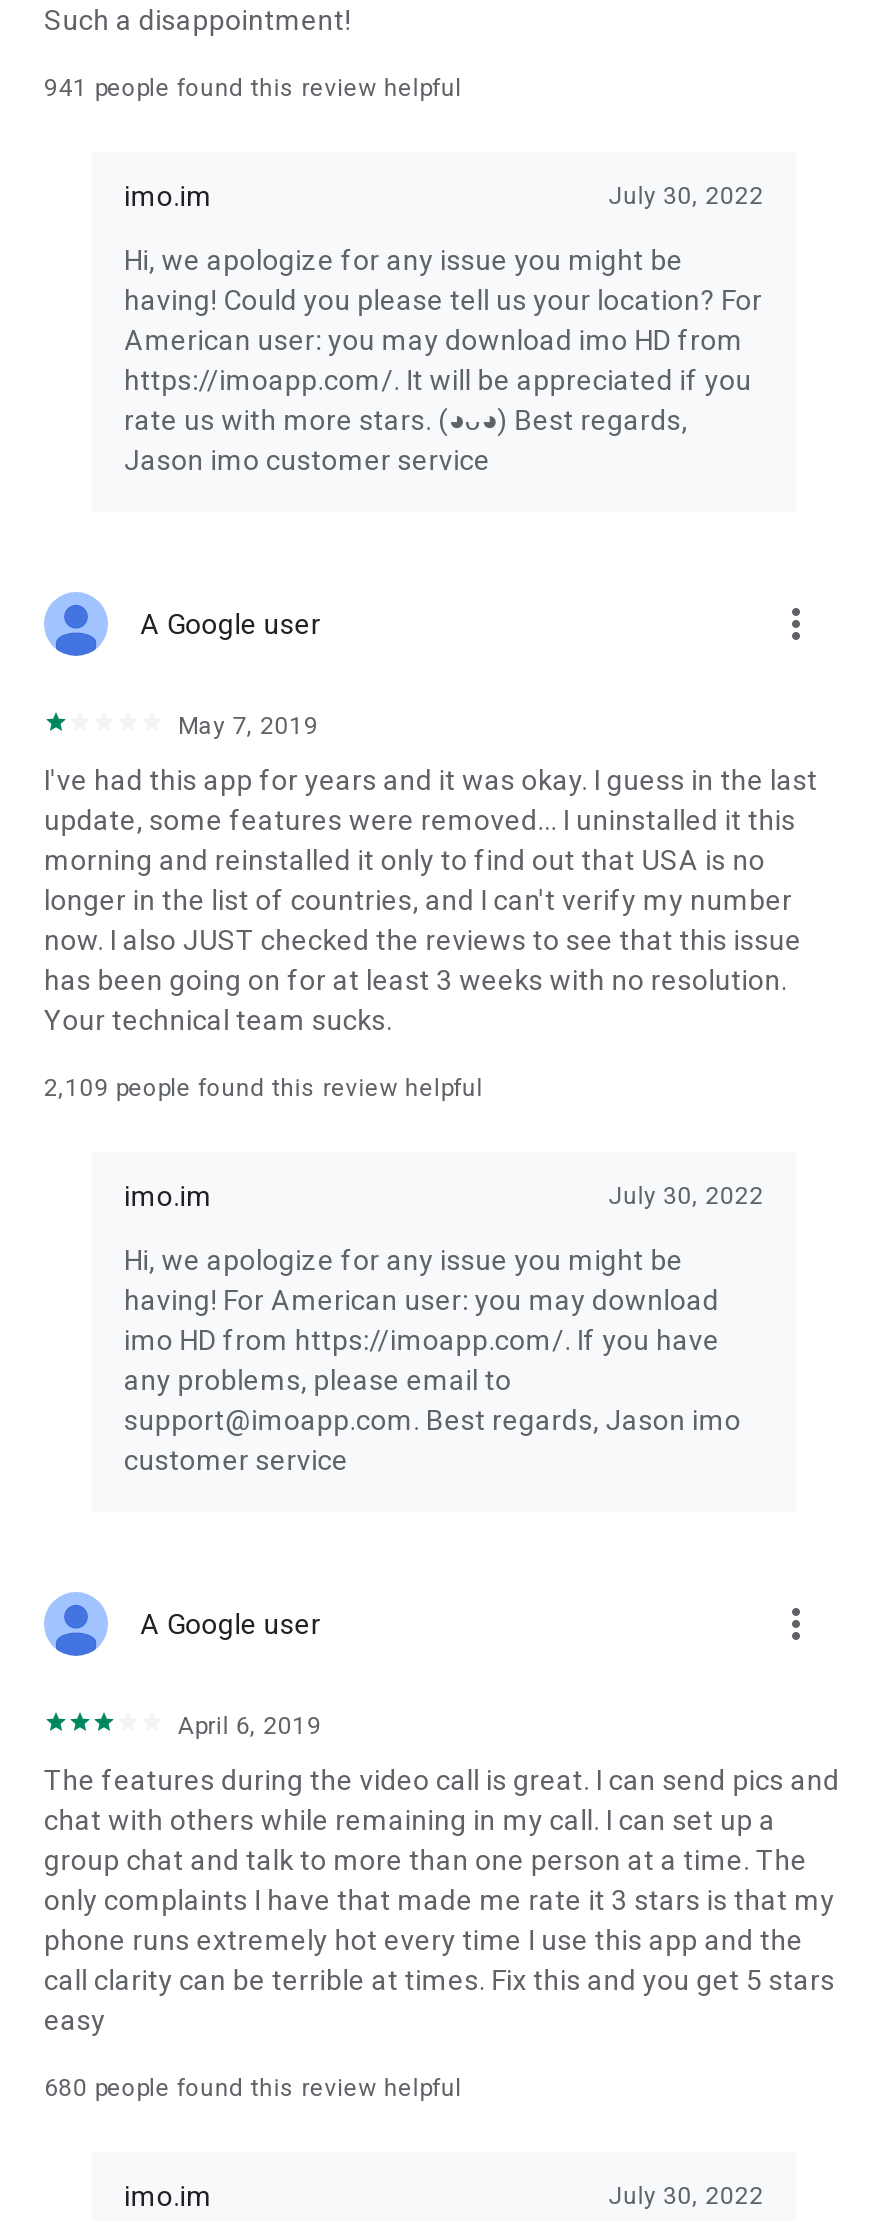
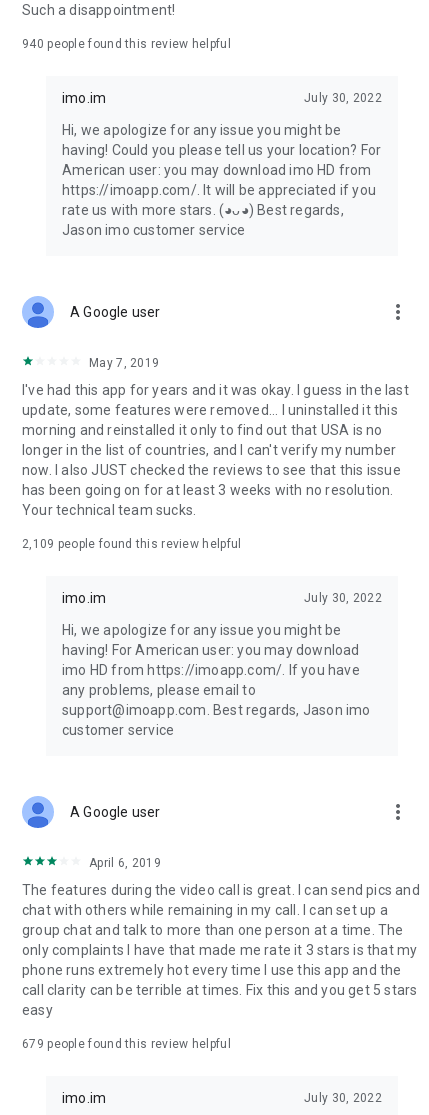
[44,74,462,102] 941 people found this review helpful -> [22,37,231,51] 940 people found this review helpful
[44,2074,462,2102] 680 people found this review helpful -> [22,1037,231,1051] 679 people found this review helpful

